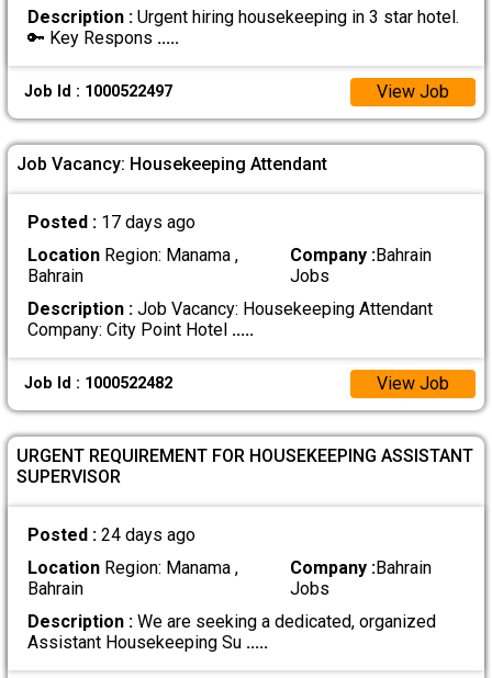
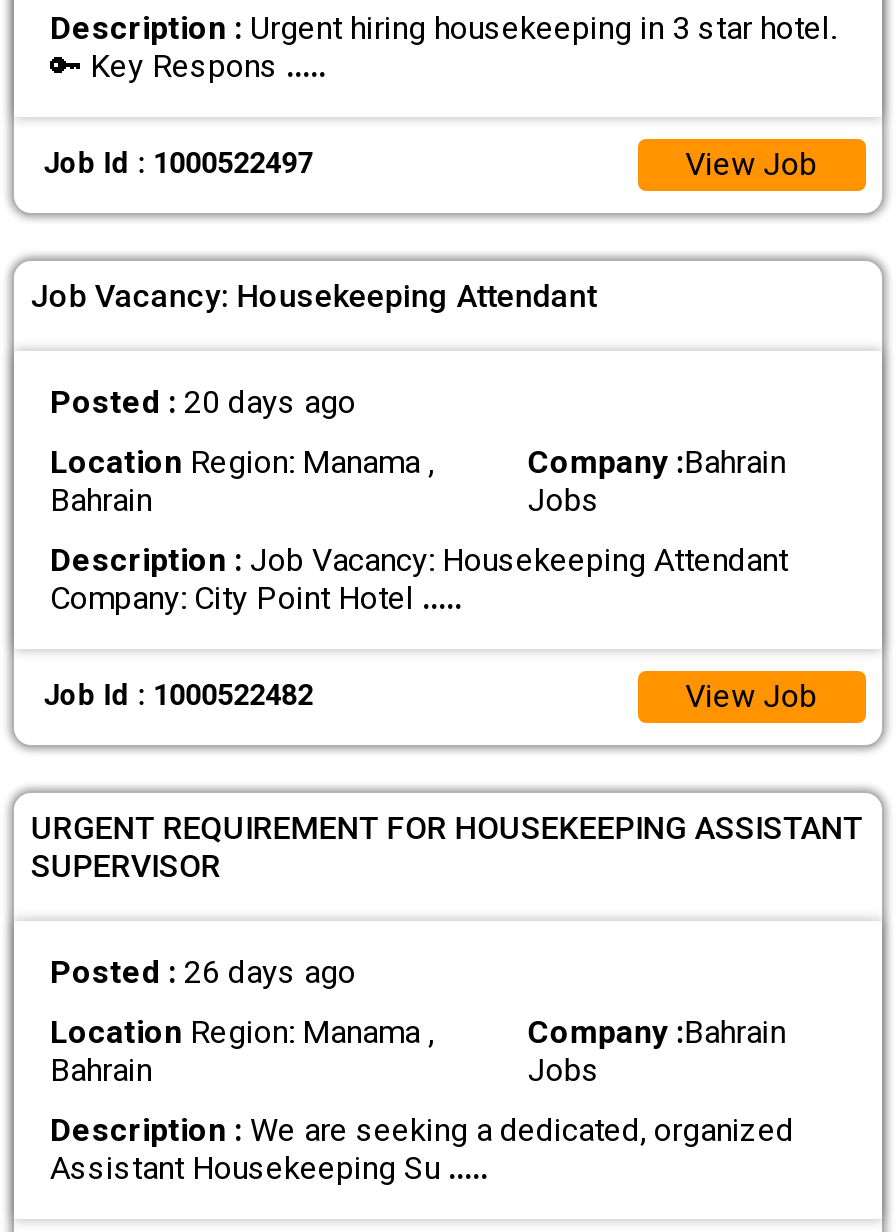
[27,212,195,232] Posted : 17 days ago -> [50,383,356,421] Posted : 20 days ago
[27,524,195,545] Posted : 24 days ago -> [50,953,356,991] Posted : 26 days ago

